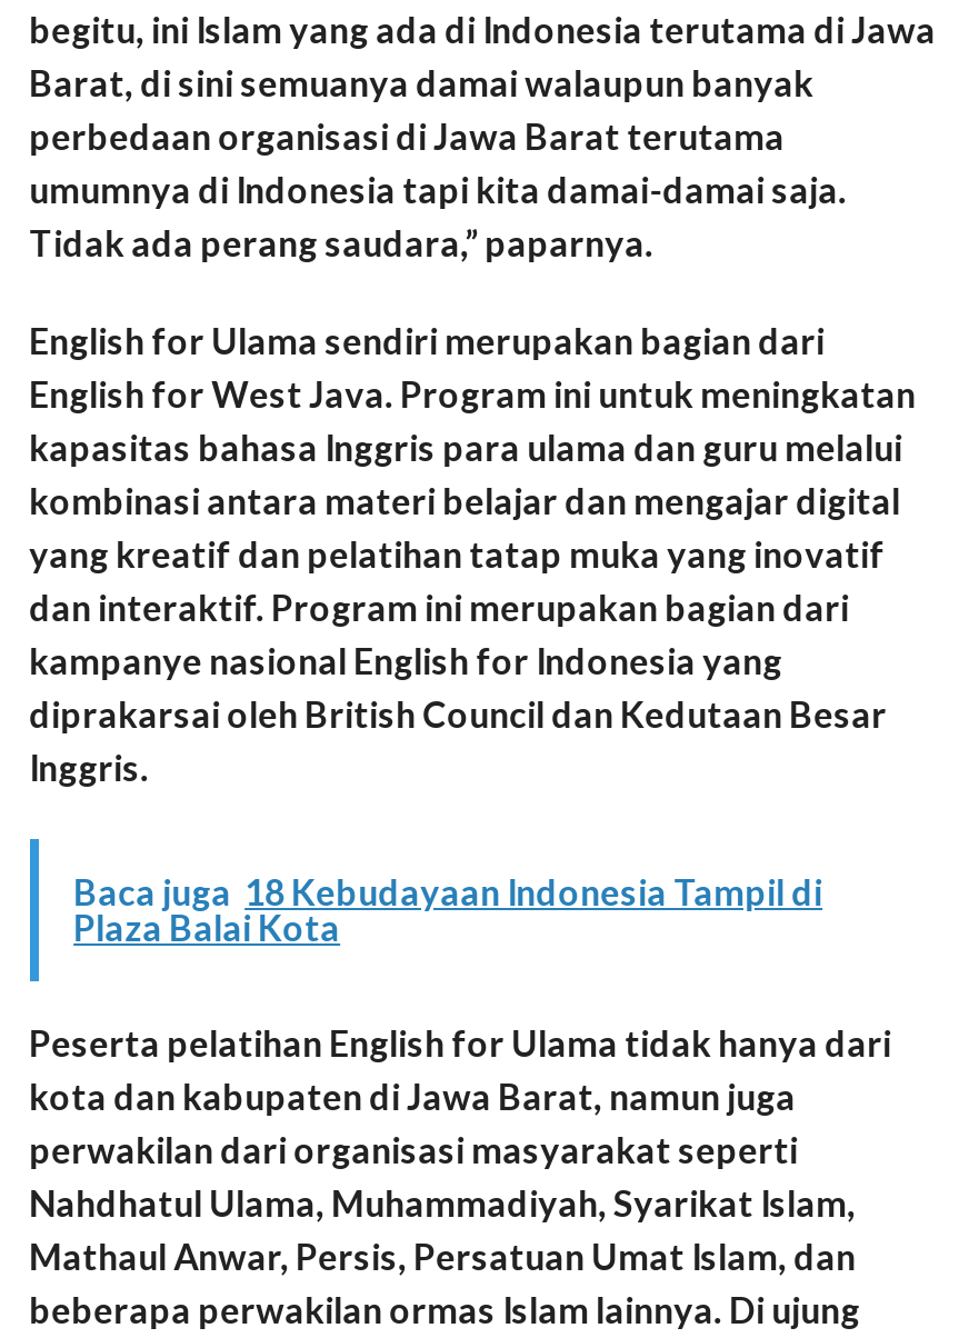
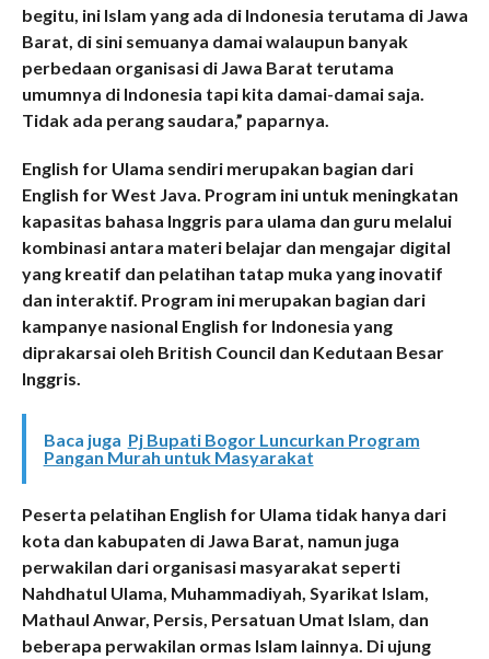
[74,871,823,948] Baca juga 18 Kebudayaan Indonesia Tampil di | Plaza Balai Kota -> [43,429,420,467] Baca juga Pj Bupati Bogor Luncurkan Program | Pangan Murah untuk Masyarakat

